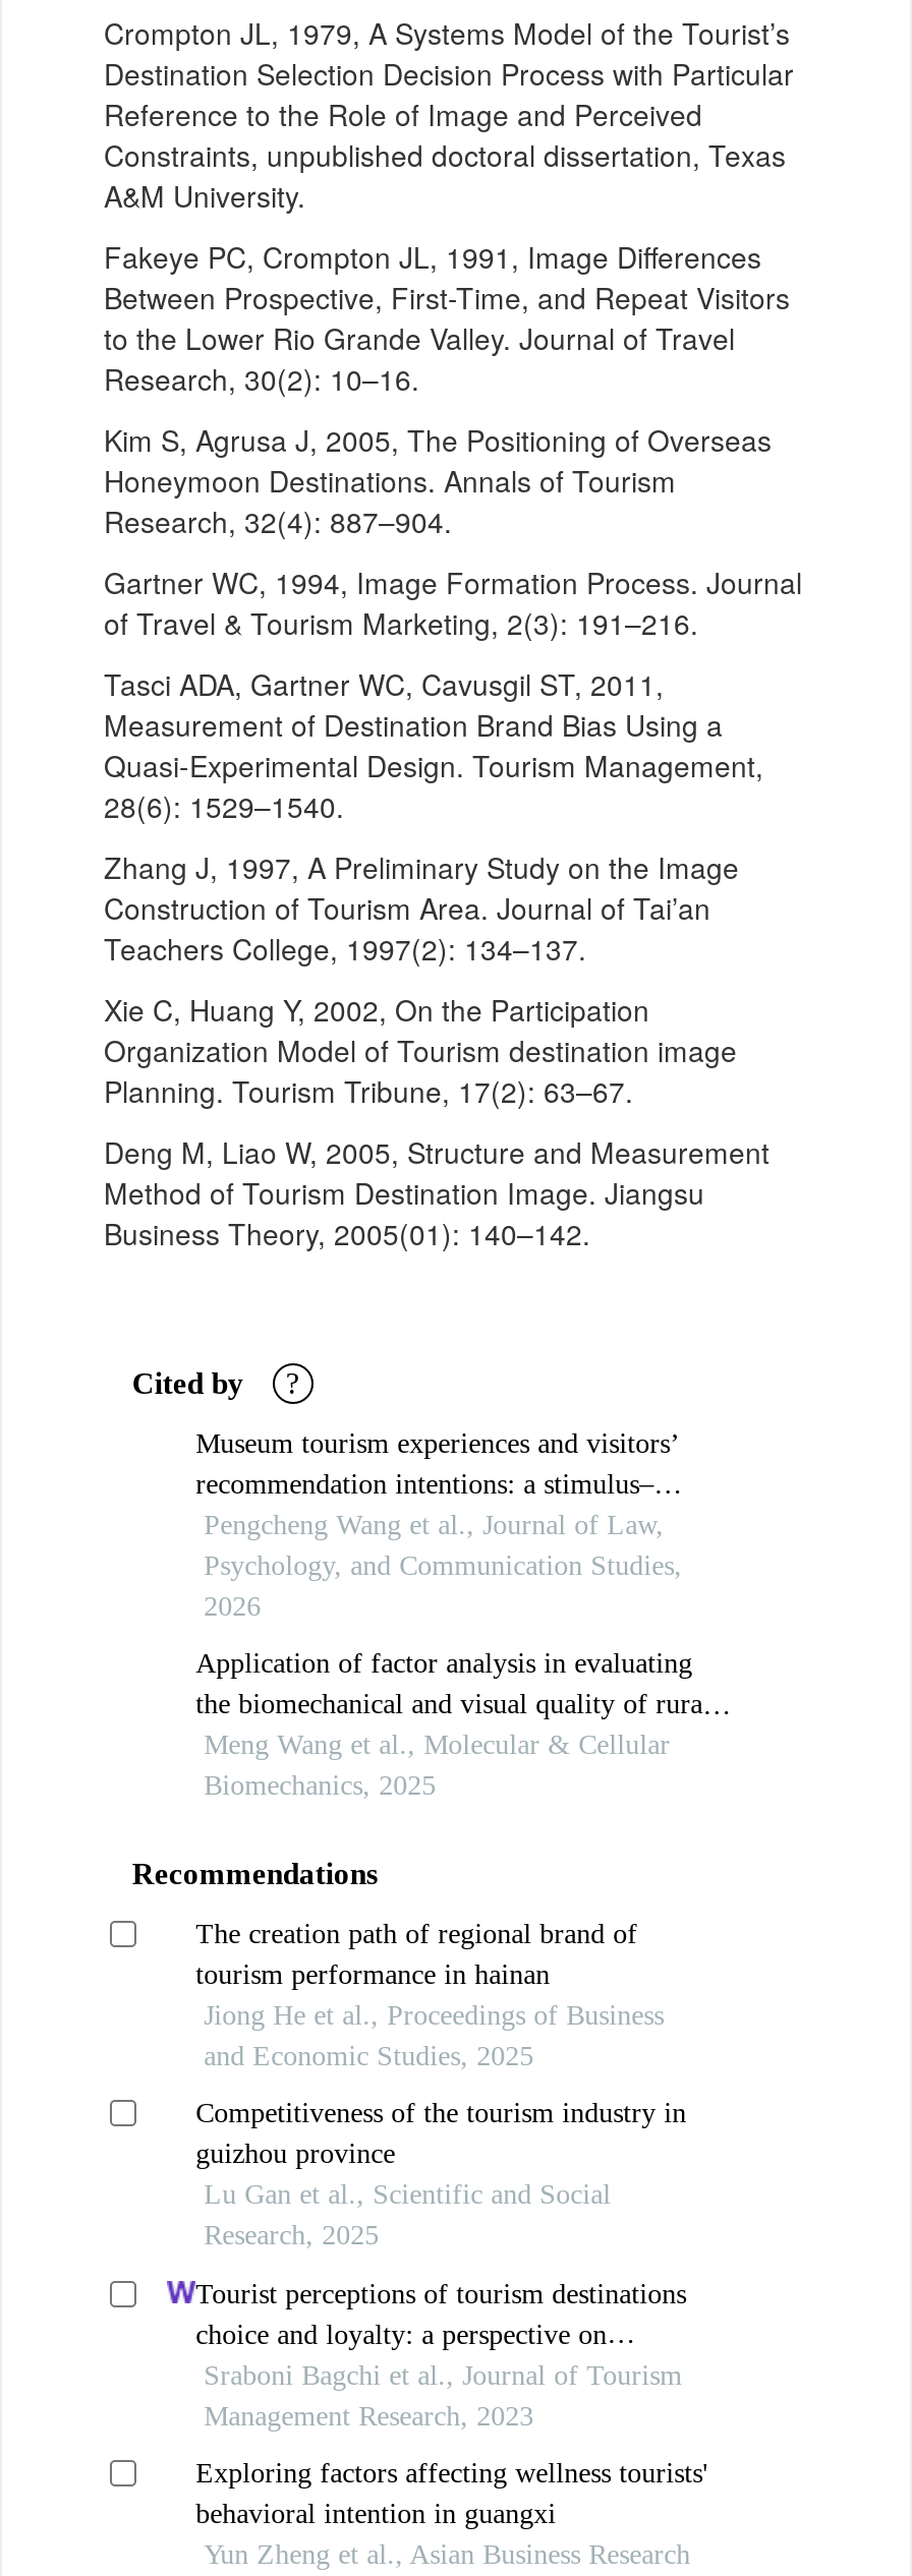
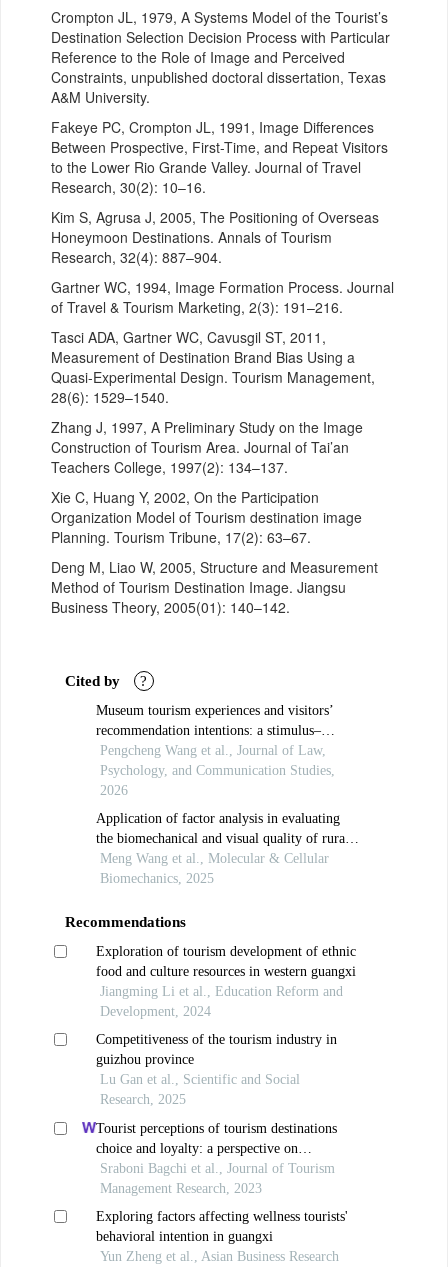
[196,1918,664,2071] The creation path of regional brand of | tourism performance in hainan | Jiong He et al., Proceedings of Business | and Economic Studies, 2025 -> [96,944,356,1019] Exploration of tourism development of ethnic | food and culture resources in western guangxi | Jiangming Li et al., Education Reform and | Development, 2024

